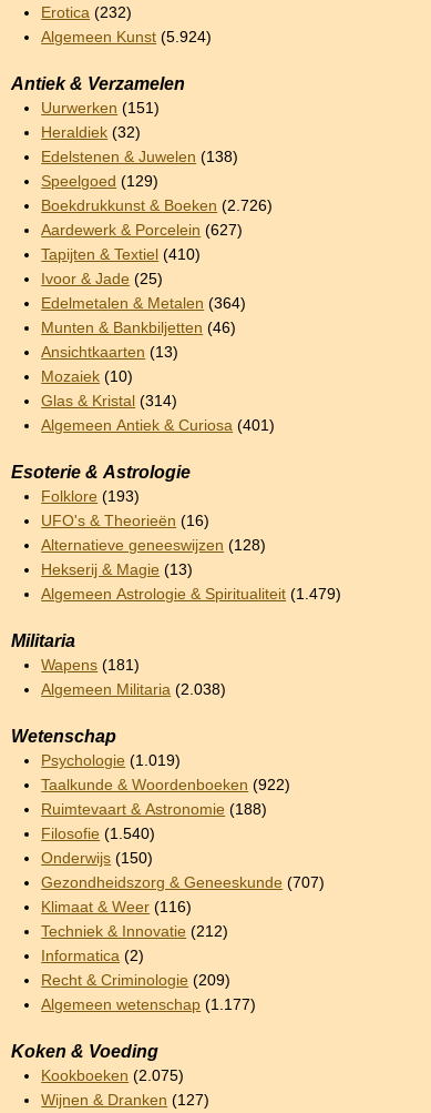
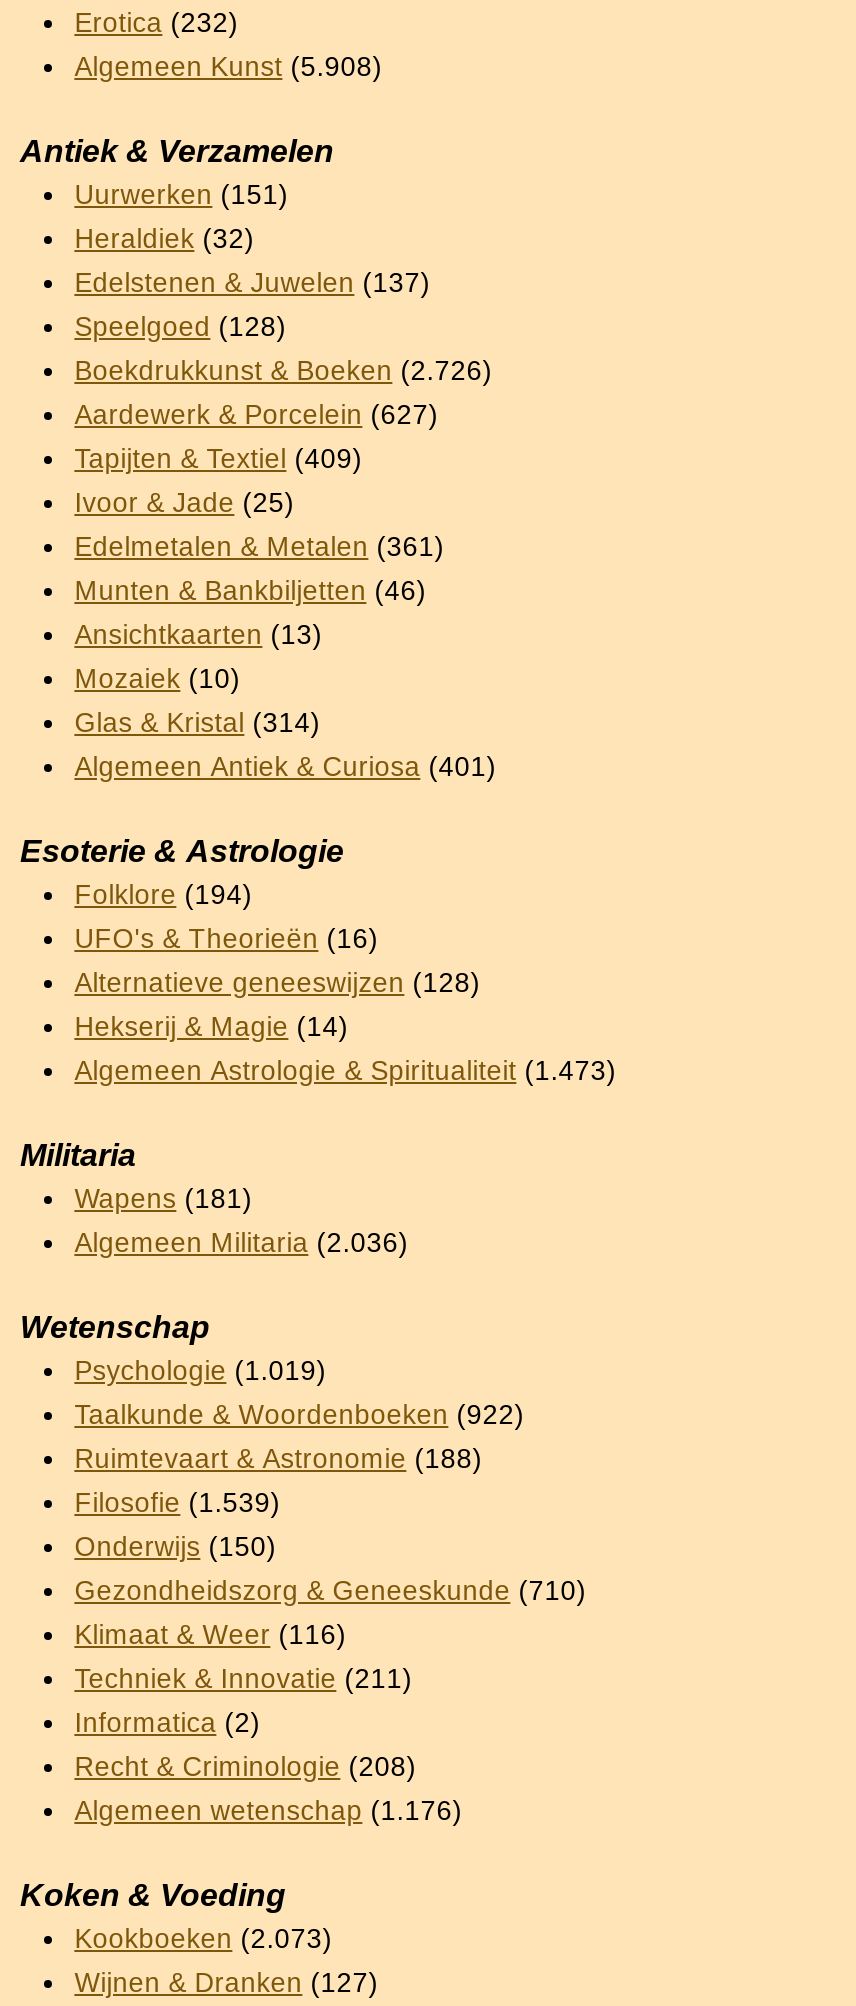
[41,29,212,45] Algemeen Kunst (5.924) -> [74,51,382,81] Algemeen Kunst (5.908)
[41,148,238,165] Edelstenen & Juwelen (138) -> [74,267,430,297] Edelstenen & Juwelen (137)
[41,173,159,189] Speelgoed (129) -> [74,311,286,341] Speelgoed (128)
[41,246,201,263] Tapijten & Textiel (410) -> [74,443,362,473] Tapijten & Textiel (409)
[41,295,246,311] Edelmetalen & Metalen (364) -> [74,531,444,561] Edelmetalen & Metalen (361)
[41,488,140,505] Folklore (193) -> [74,879,252,909] Folklore (194)
[41,561,193,578] Hekserij & Magie (13) -> [74,1011,348,1041] Hekserij & Magie (14)
[41,586,341,602] Algemeen Astrologie & Spiritualiteit (1.479) -> [74,1055,616,1085] Algemeen Astrologie & Spiritualiteit (1.473)
[41,681,226,698] Algemeen Militaria (2.038) -> [74,1227,408,1257] Algemeen Militaria (2.036)
[41,825,155,842] Filosofie (1.540) -> [74,1487,280,1517] Filosofie (1.539)
[41,874,325,891] Gezondheidszorg & Geneeskunde (707) -> [74,1575,586,1605] Gezondheidszorg & Geneeskunde (710)
[41,923,228,940] Techniek & Innovatie (212) -> [74,1663,412,1693] Techniek & Innovatie (211)
[41,972,231,988] Recht & Criminologie (209) -> [74,1751,416,1781] Recht & Criminologie (208)
[41,996,256,1013] Algemeen wetenschap (1.177) -> [74,1795,462,1825] Algemeen wetenschap (1.176)
[41,1067,184,1084] Kookboeken (2.075) -> [74,1923,332,1953] Kookboeken (2.073)

